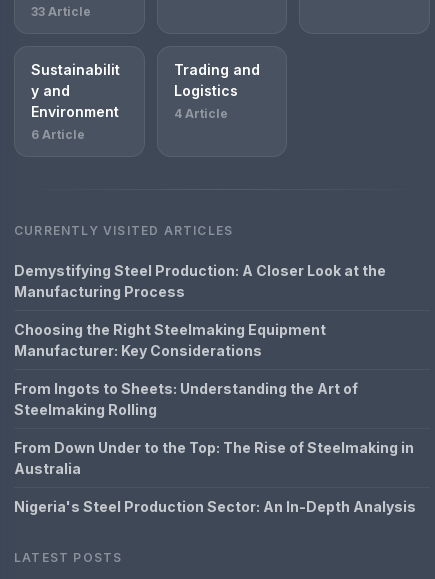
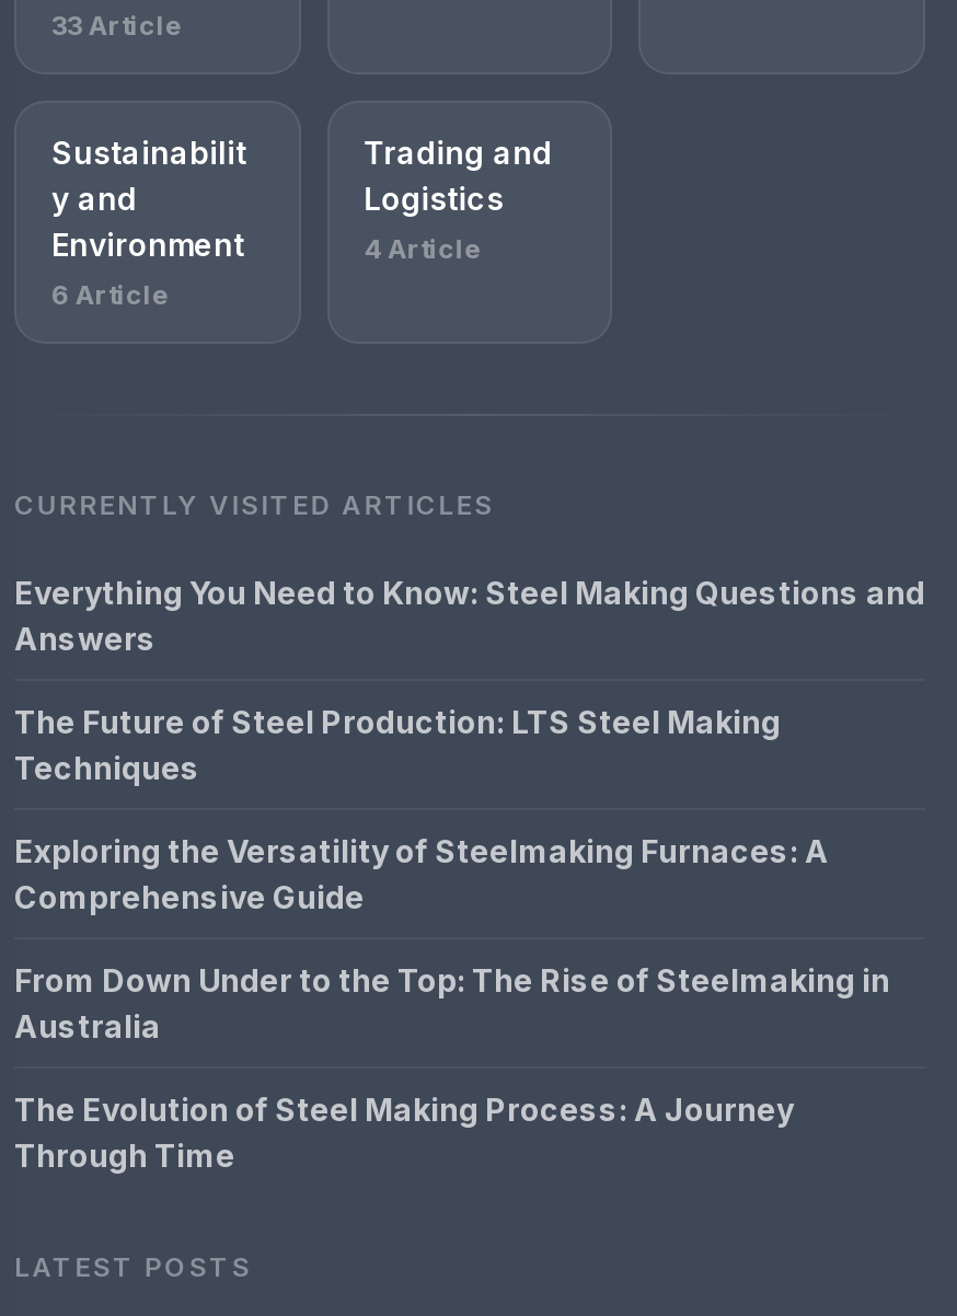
[14,262,386,300] Demystifying Steel Production: A Closer Look at the | Manufacturing Process -> [14,574,925,657] Everything You Need to Know: Steel Making Questions and | Answers
[14,321,326,359] Choosing the Right Steelmaking Equipment | Manufacturer: Key Considerations -> [14,703,781,786] The Future of Steel Production: LTS Steel Making | Techniques
[14,380,358,418] From Ingots to Sheets: Understanding the Art of | Steelmaking Rolling -> [14,832,829,915] Exploring the Versatility of Steelmaking Furnaces: A | Comprehensive Guide
[14,498,416,515] Nigeria's Steel Production Sector: An In-Depth Analysis -> [14,1090,794,1174] The Evolution of Steel Making Process: A Journey | Through Time

